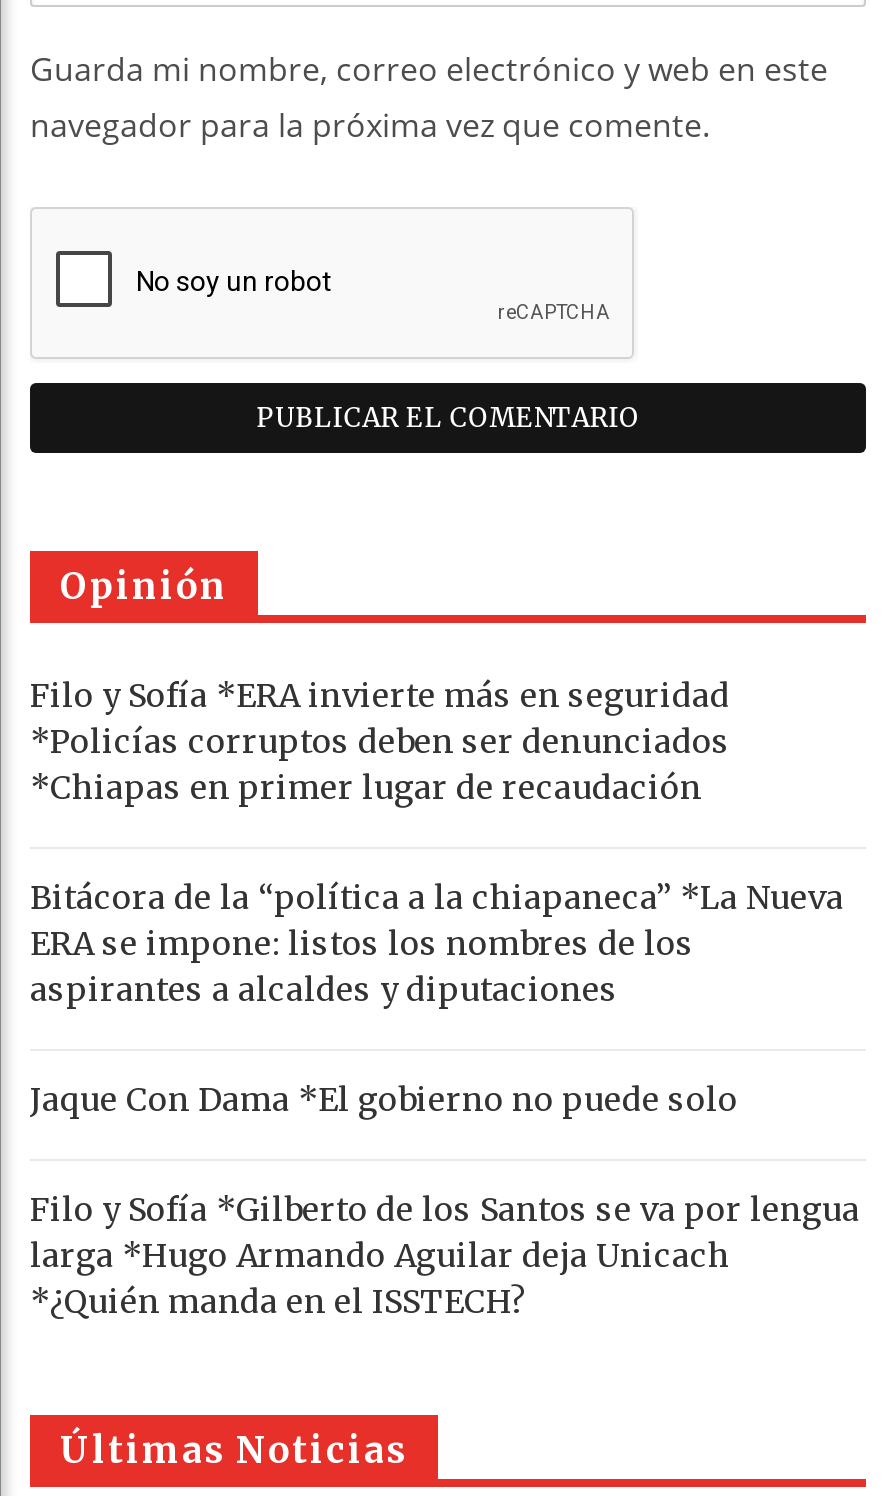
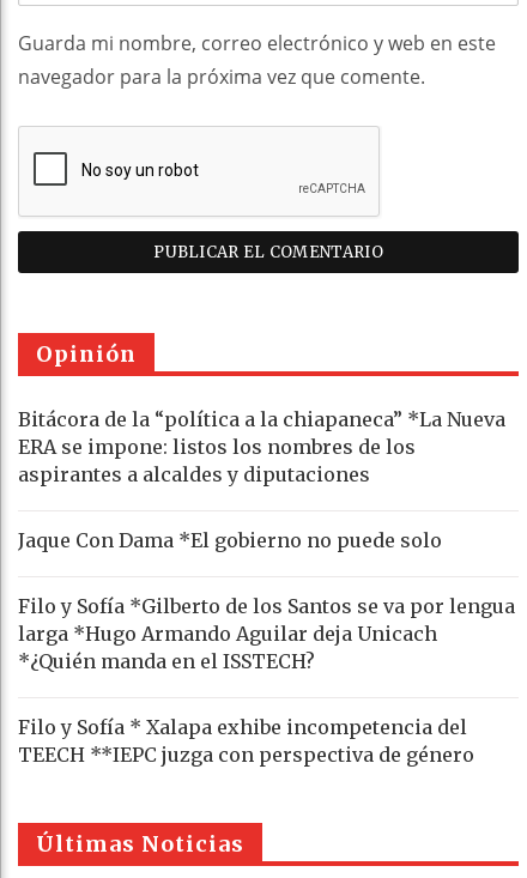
[30,675,730,807] Filo y Sofía *ERA invierte más en seguridad | *Policías corruptos deben ser denunciados | *Chiapas en primer lugar de recaudación -> none
moved [30,877,860,1321] -> [18,407,515,673]: Bitácora de la “política a la chiapaneca” *La Nueva | ERA se impone: listos los nombres de los | aspirantes a alcaldes y diputaciones | Jaque Con Dama *El gobierno no puede solo | Filo y Sofía *Gilberto de los Santos se va por lengua | larga *Hugo Armando Aguilar deja Unicach | *¿Quién manda en el ISSTECH?
none -> [18,715,474,766] Filo y Sofía * Xalapa exhibe incompetencia del | TEECH **IEPC juzga con perspectiva de género

